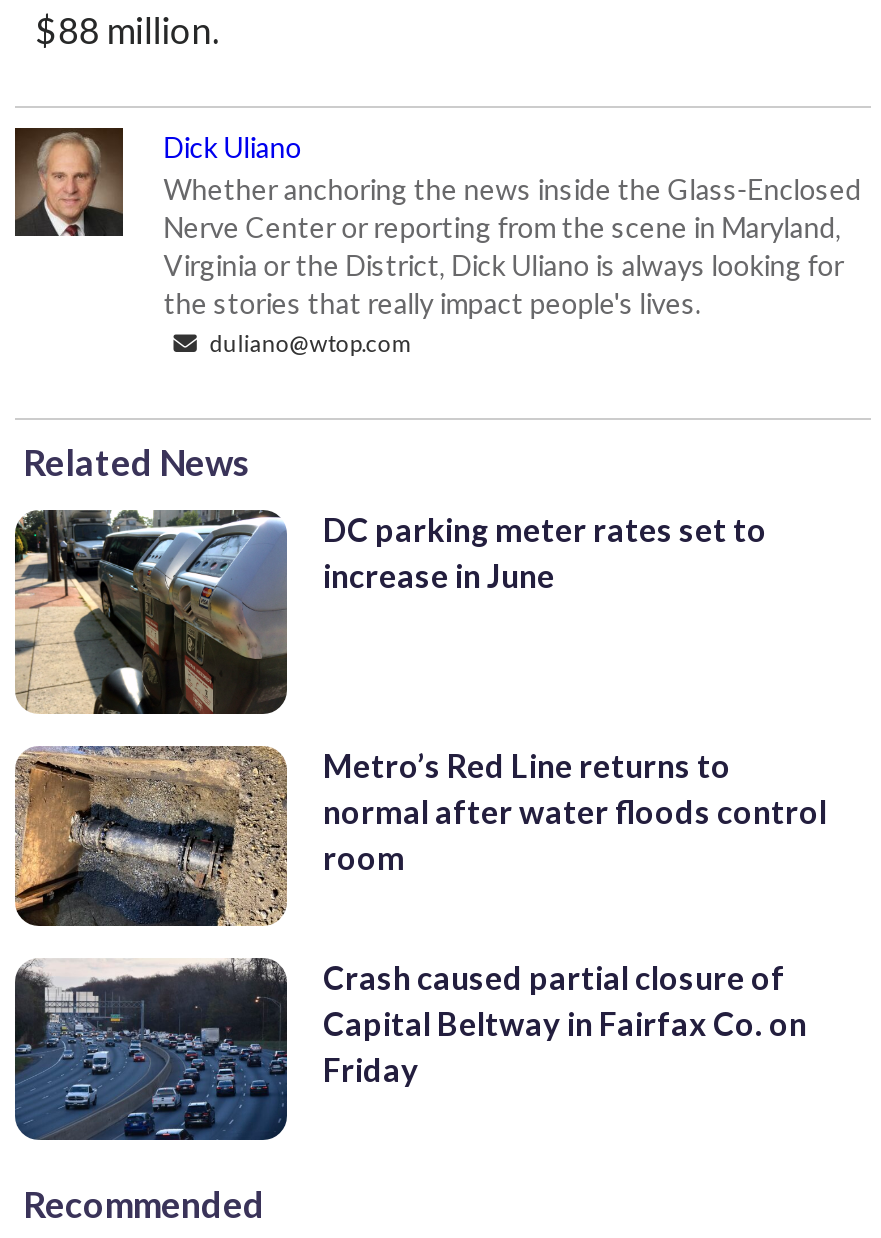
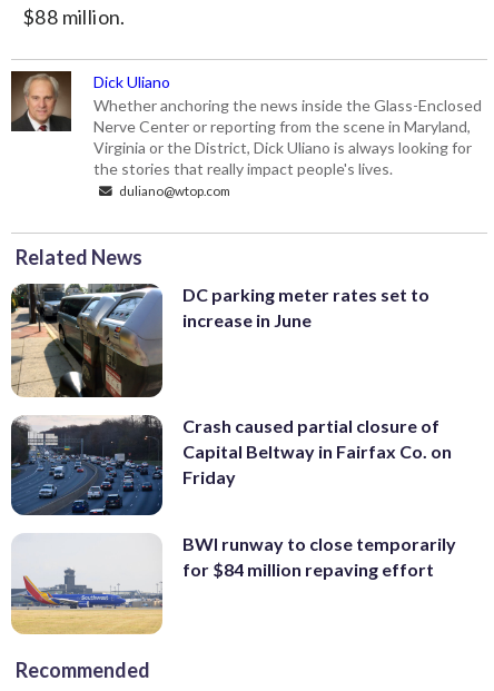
[15,744,827,928] [image] | Metro’s Red Line returns to | normal after water floods control | room -> none
moved [13,954,807,1142] -> [10,412,452,516]: [image] | Crash caused partial closure of | Capital Beltway in Fairfax Co. on | Friday
none -> [10,533,456,635] [image] | BWI runway to close temporarily | for $84 million repaving effort

